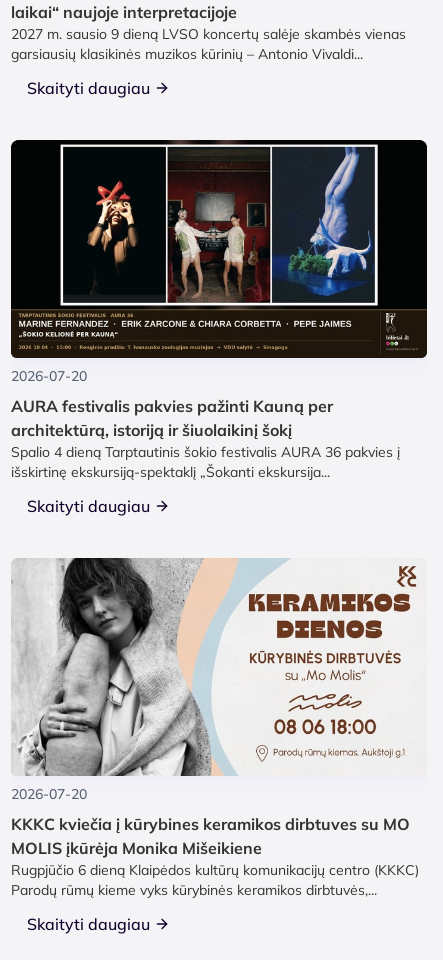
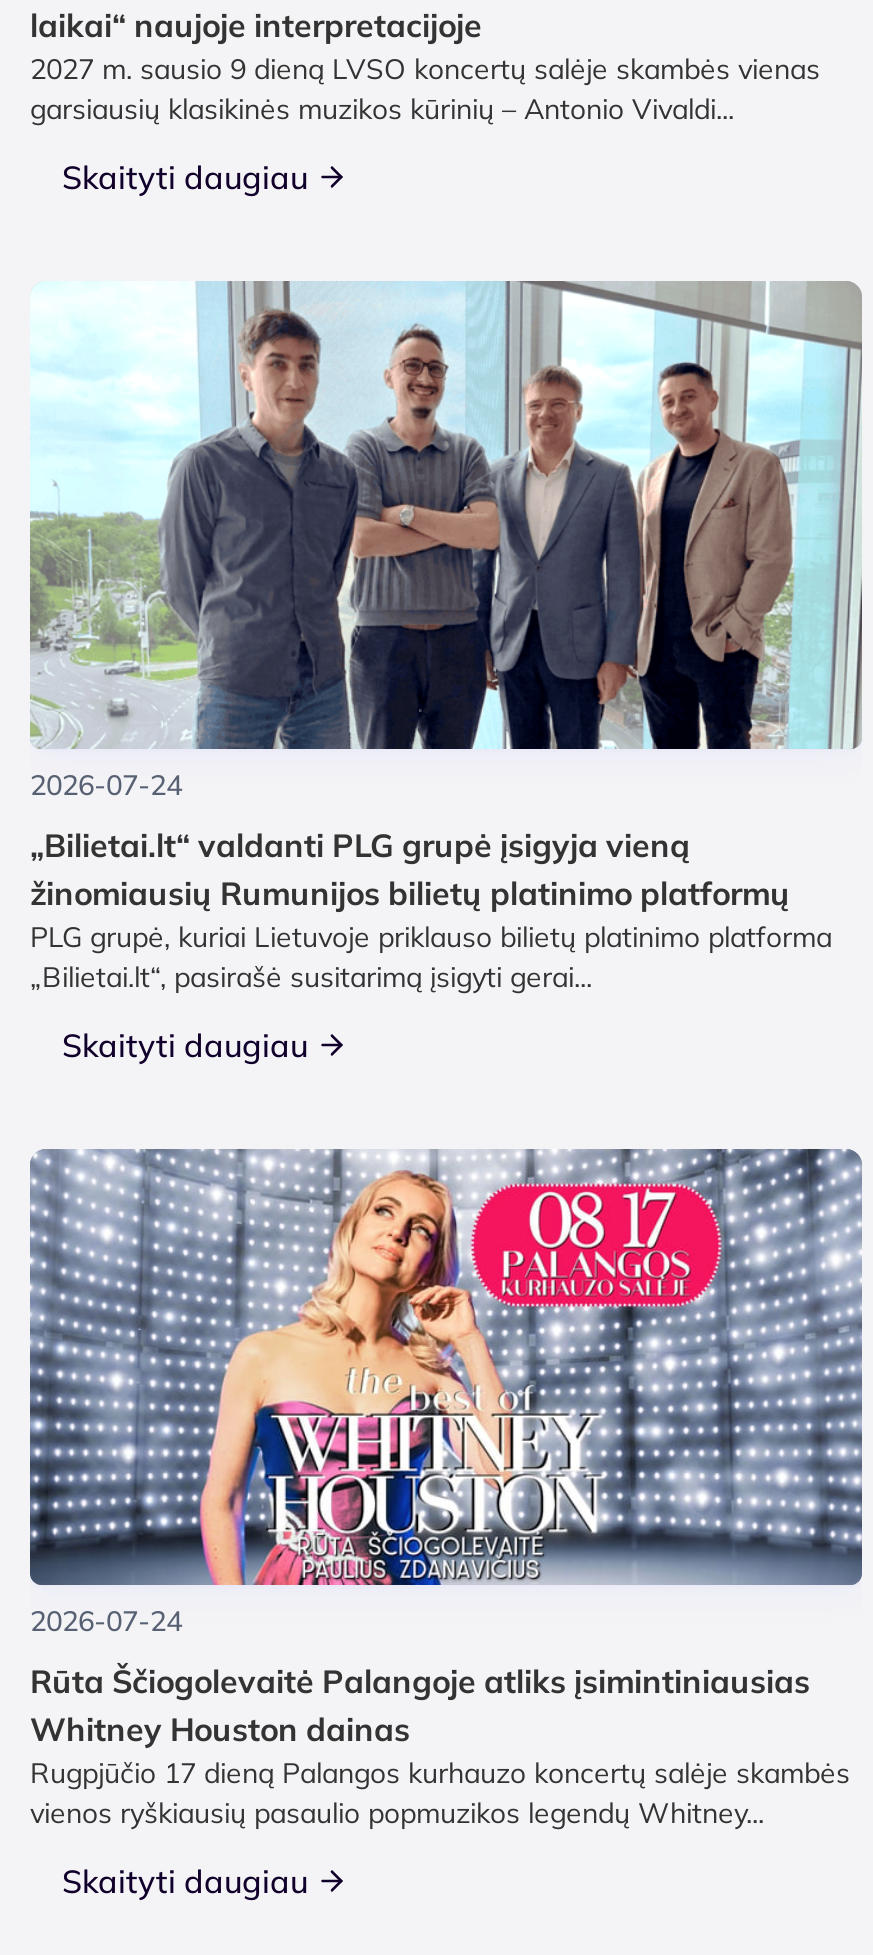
[10,139,428,385] [image] | 2026-07-20 -> [30,280,862,803] [image] | 2026-07-24
[11,396,400,481] AURA festivalis pakvies pažinti Kauną per | architektūrą, istoriją ir šiuolaikinį šokį | Spalio 4 dieną Tarptautinis šokio festivalis AURA 36 pakvies į | išskirtinę ekskursiją-spektaklį „Šokanti ekskursija... -> [30,825,832,995] „Bilietai.lt“ valdanti PLG grupė įsigyja vieną | žinomiausių Rumunijos bilietų platinimo platformų | PLG grupė, kuriai Lietuvoje priklauso bilietų platinimo platforma | „Bilietai.lt“, pasirašė susitarimą įsigyti gerai...
[11,557,427,803] [image] | 2026-07-20 -> [28,1146,864,1639] [image] | 2026-07-24
[11,814,419,899] KKKC kviečia į kūrybines keramikos dirbtuves su MO | MOLIS įkūrėja Monika Mišeikiene | Rugpjūčio 6 dieną Klaipėdos kultūrų komunikacijų centro (KKKC) | Parodų rūmų kieme vyks kūrybinės keramikos dirbtuvės,... -> [30,1661,850,1831] Rūta Ščiogolevaitė Palangoje atliks įsimintiniausias | Whitney Houston dainas | Rugpjūčio 17 dieną Palangos kurhauzo koncertų salėje skambės | vienos ryškiausių pasaulio popmuzikos legendų Whitney...

